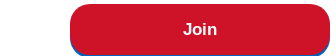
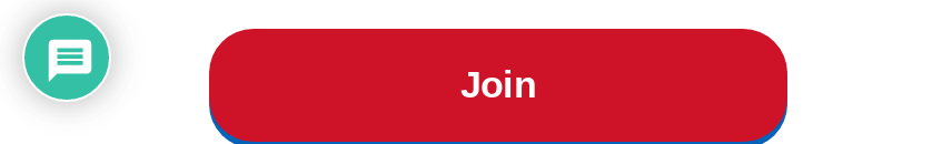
none -> [20,11,113,104] [image]

